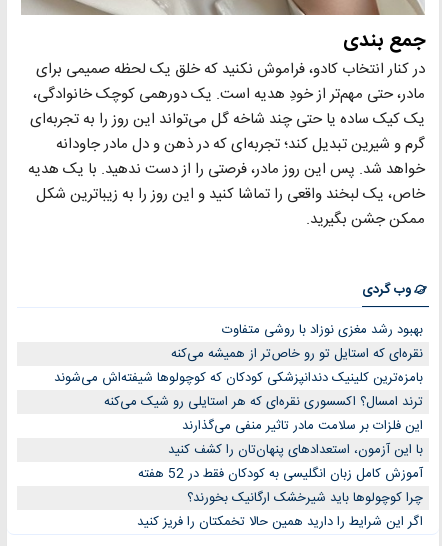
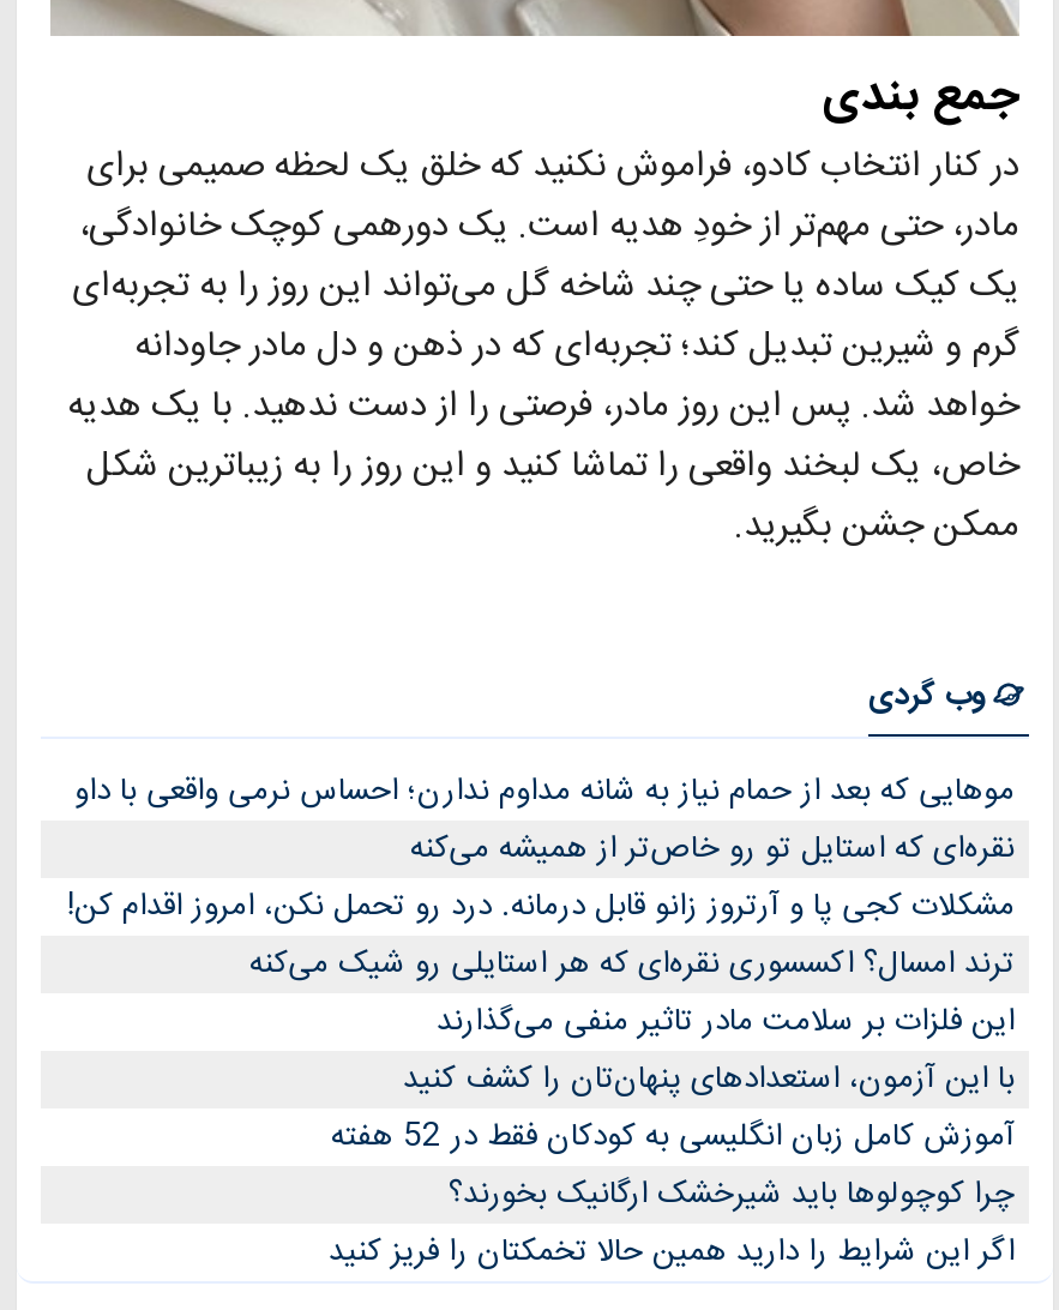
[222,319,423,341] بهبود رشد مغزی نوزاد با روشی متفاوت -> [74,765,1015,818] موهایی که بعد از حمام نیاز به شانه مداوم ندارن؛ احساس نرمی واقعی با داو
[54,367,423,389] بامزه‌ترین کلینیک دندانپزشکی کودکان که کوچولوها شیفته‌اش می‌شوند -> [67,881,1015,933] مشکلات کجی پا و آرتروز زانو قابل درمانه. درد رو تحمل نکن، امروز اقدام کن!

